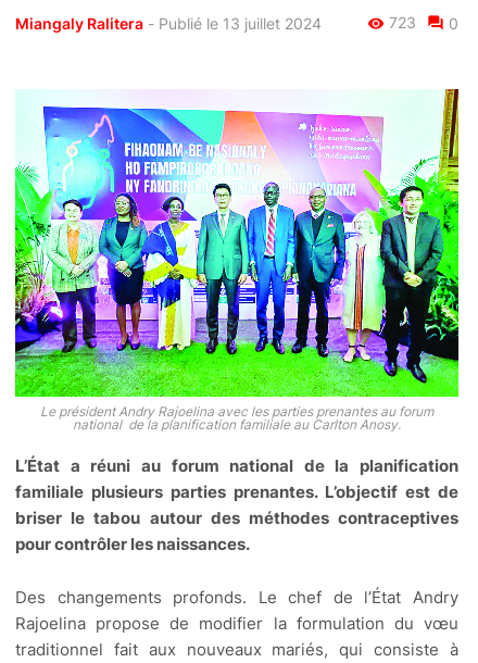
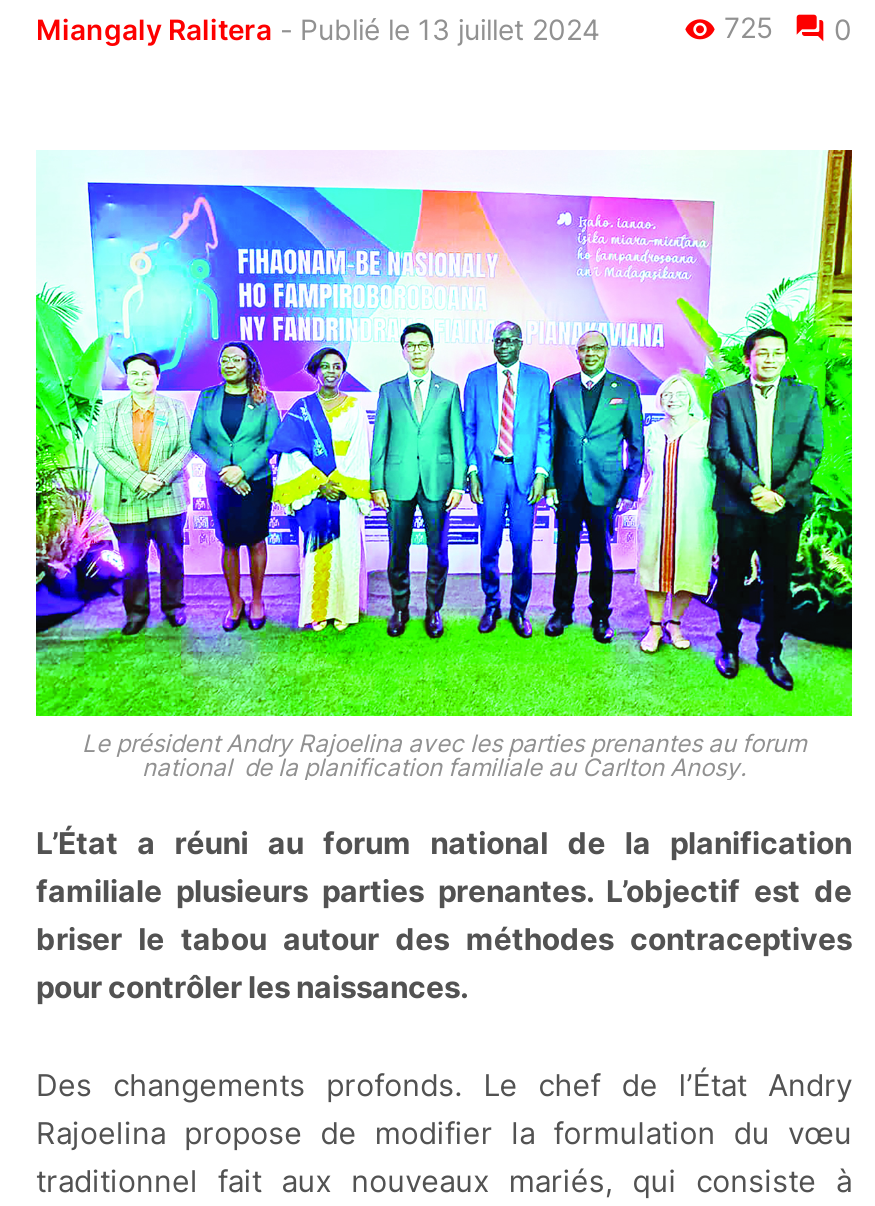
[389,13,458,33] 723 0 -> [724,10,852,46] 725 0

